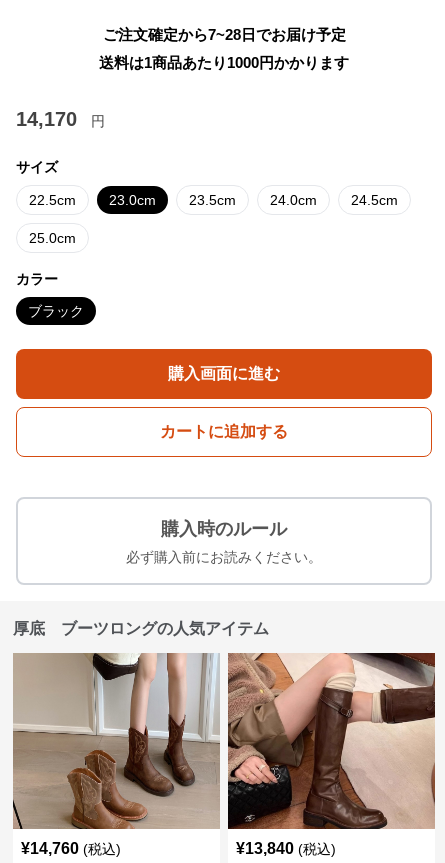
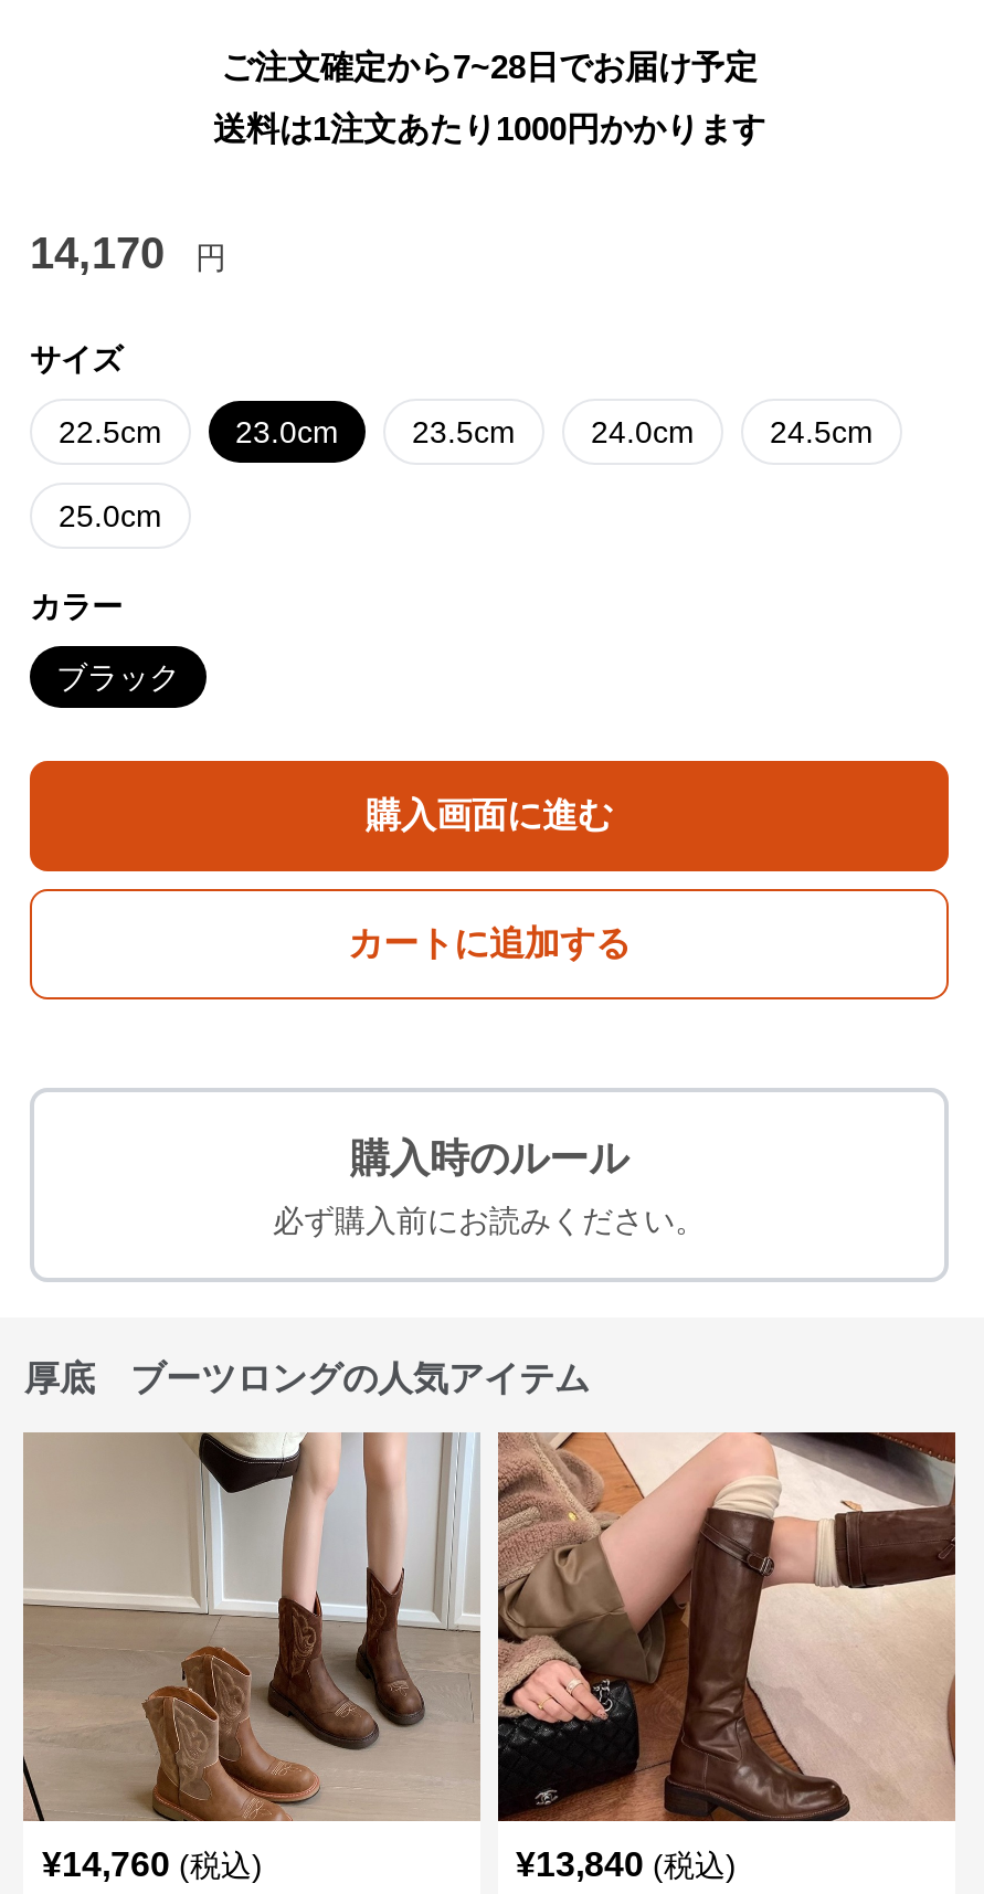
[99,54,349,71] 送料は1商品あたり1000円かかります -> [213,109,765,147] 送料は1注文あたり1000円かかります

